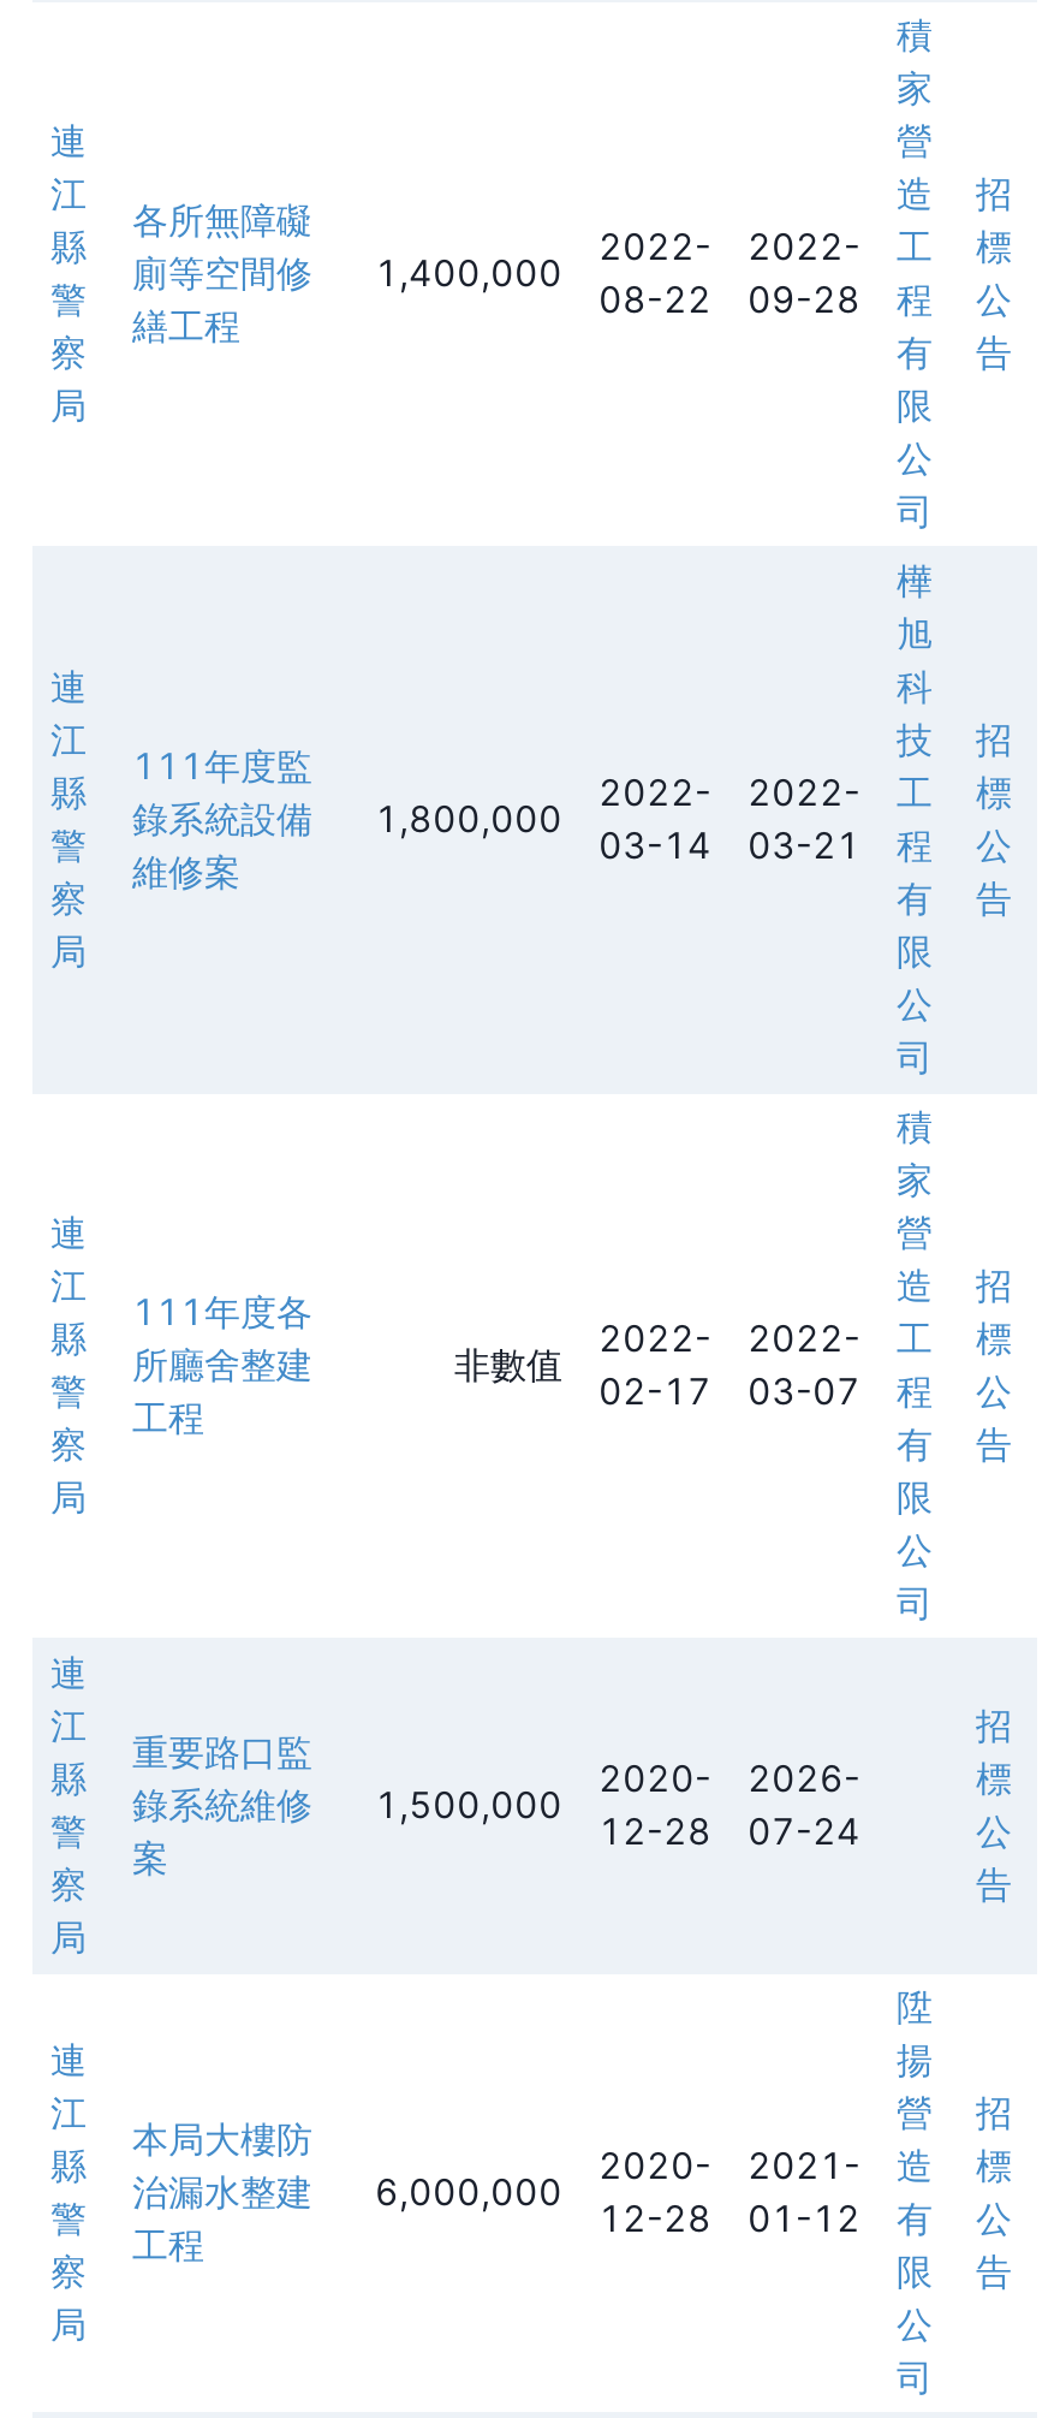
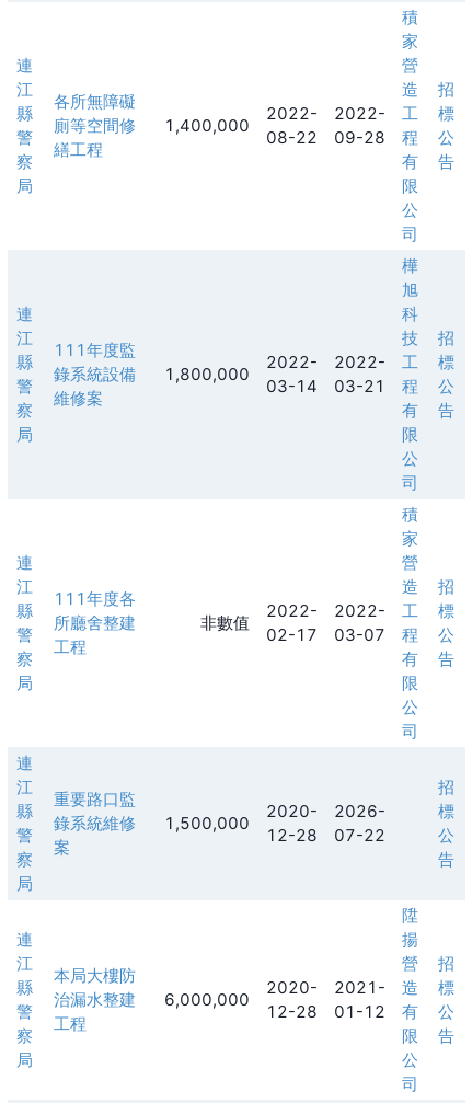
[599,1808,860,1854] 12-28 07-24 -> [266,825,385,846] 12-28 07-22

